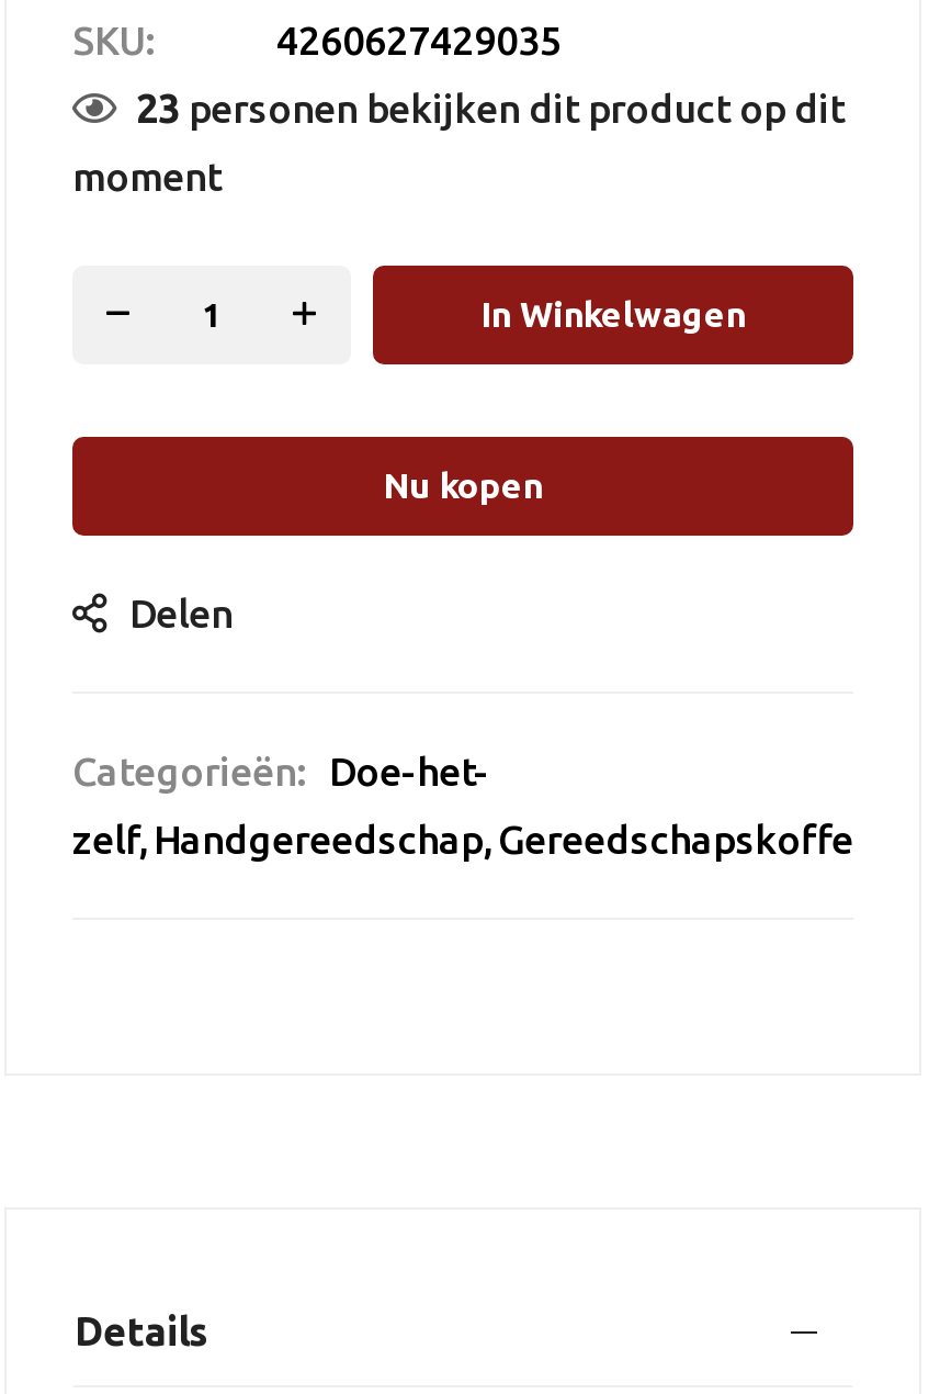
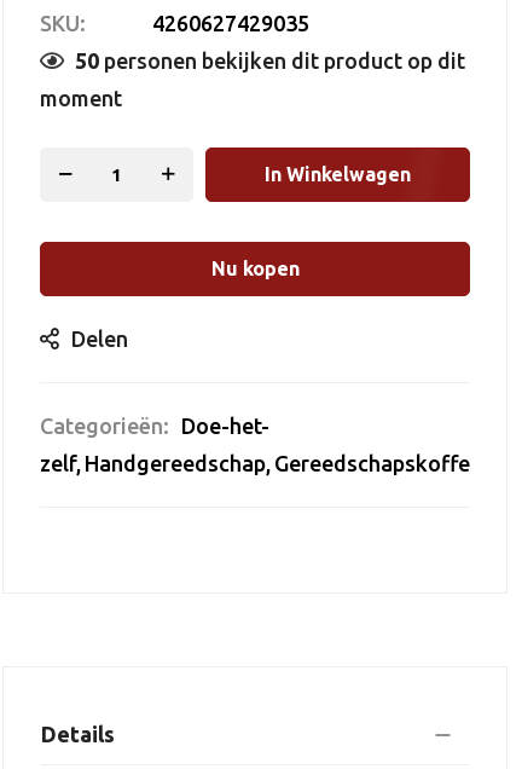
[136,85,845,129] 23 personen bekijken dit product op dit -> [75,48,465,72] 50 personen bekijken dit product op dit

